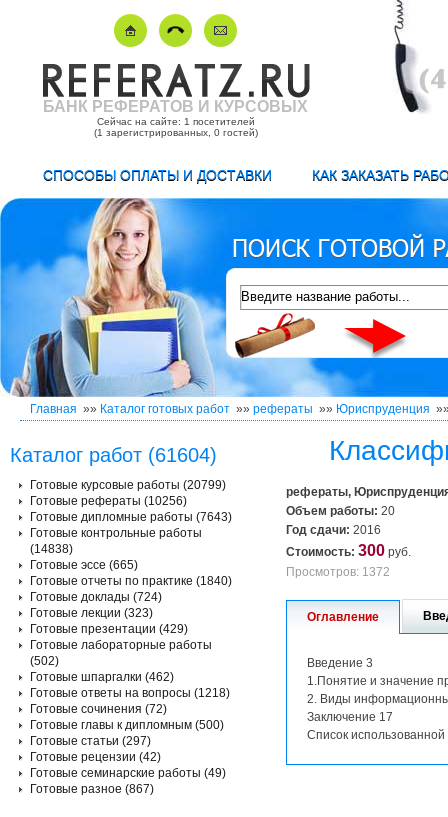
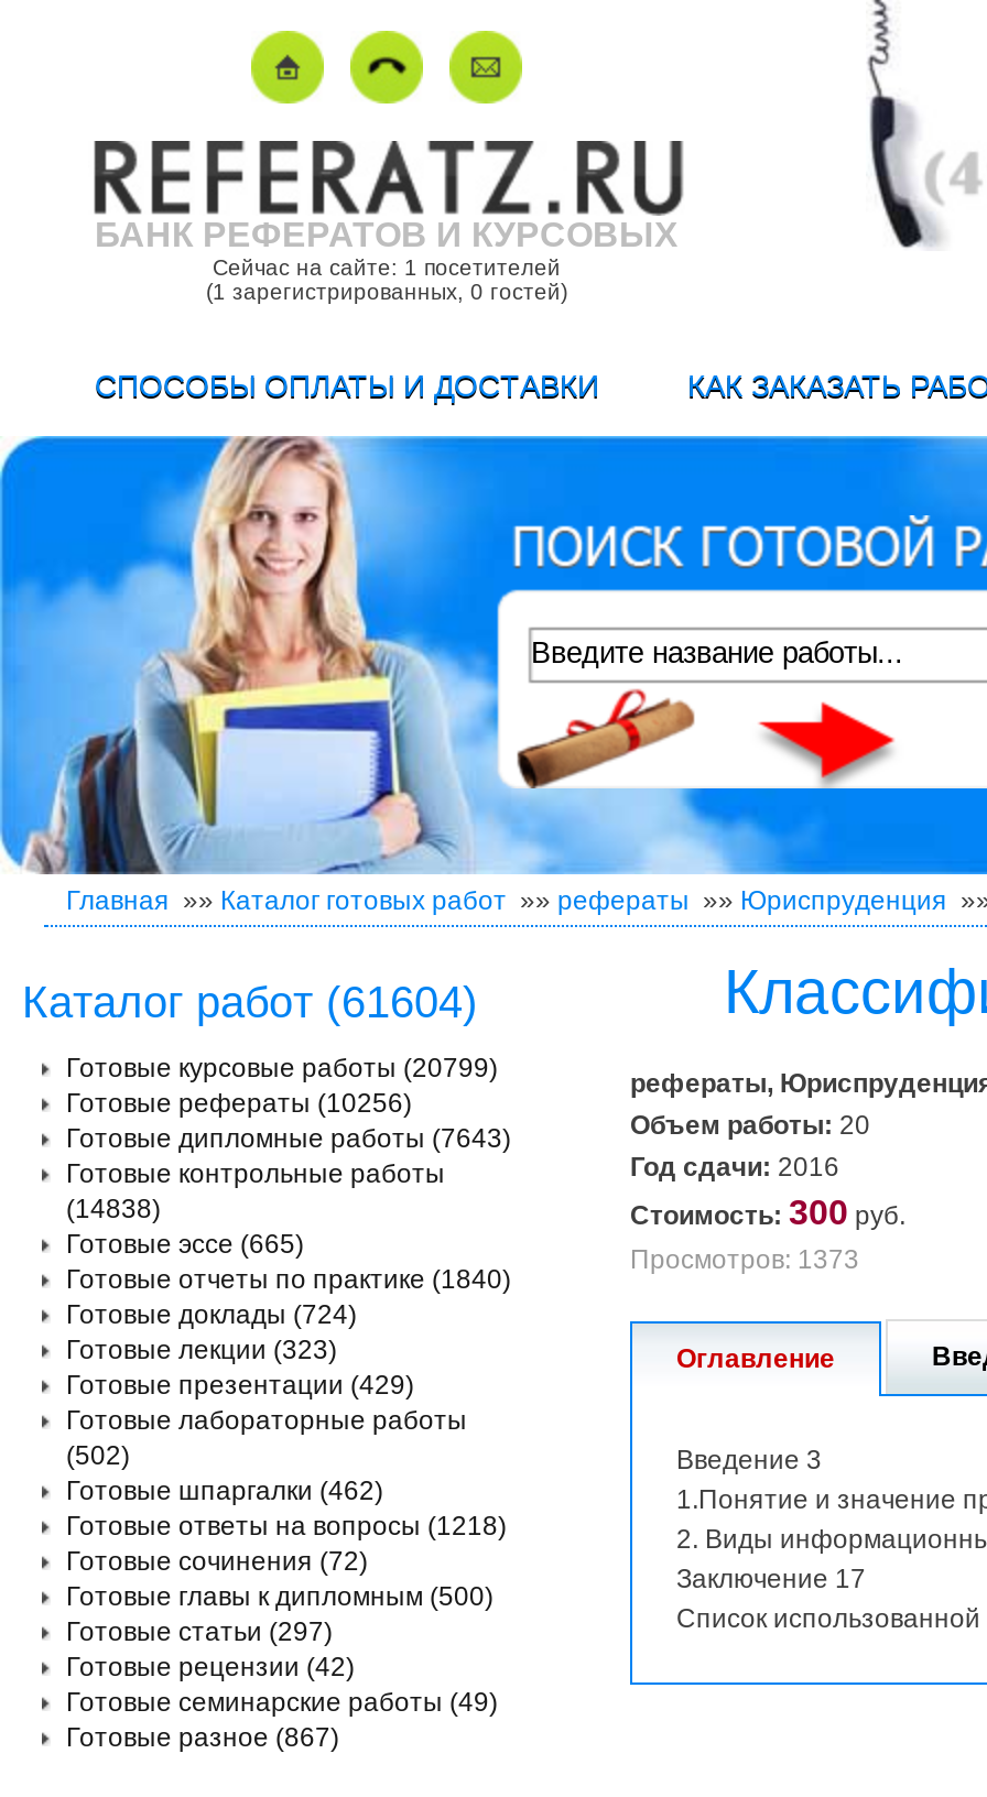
[286,565,390,579] Просмотров: 1372 -> [630,1244,859,1275] Просмотров: 1373

